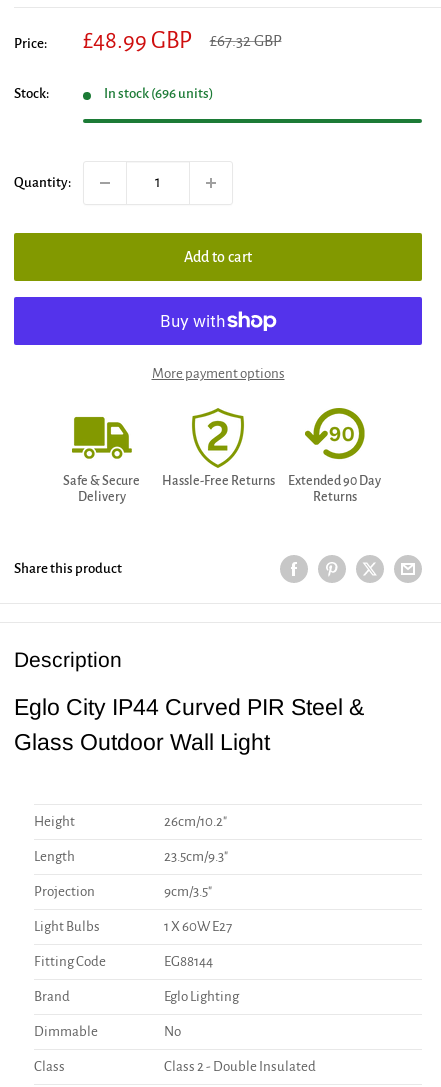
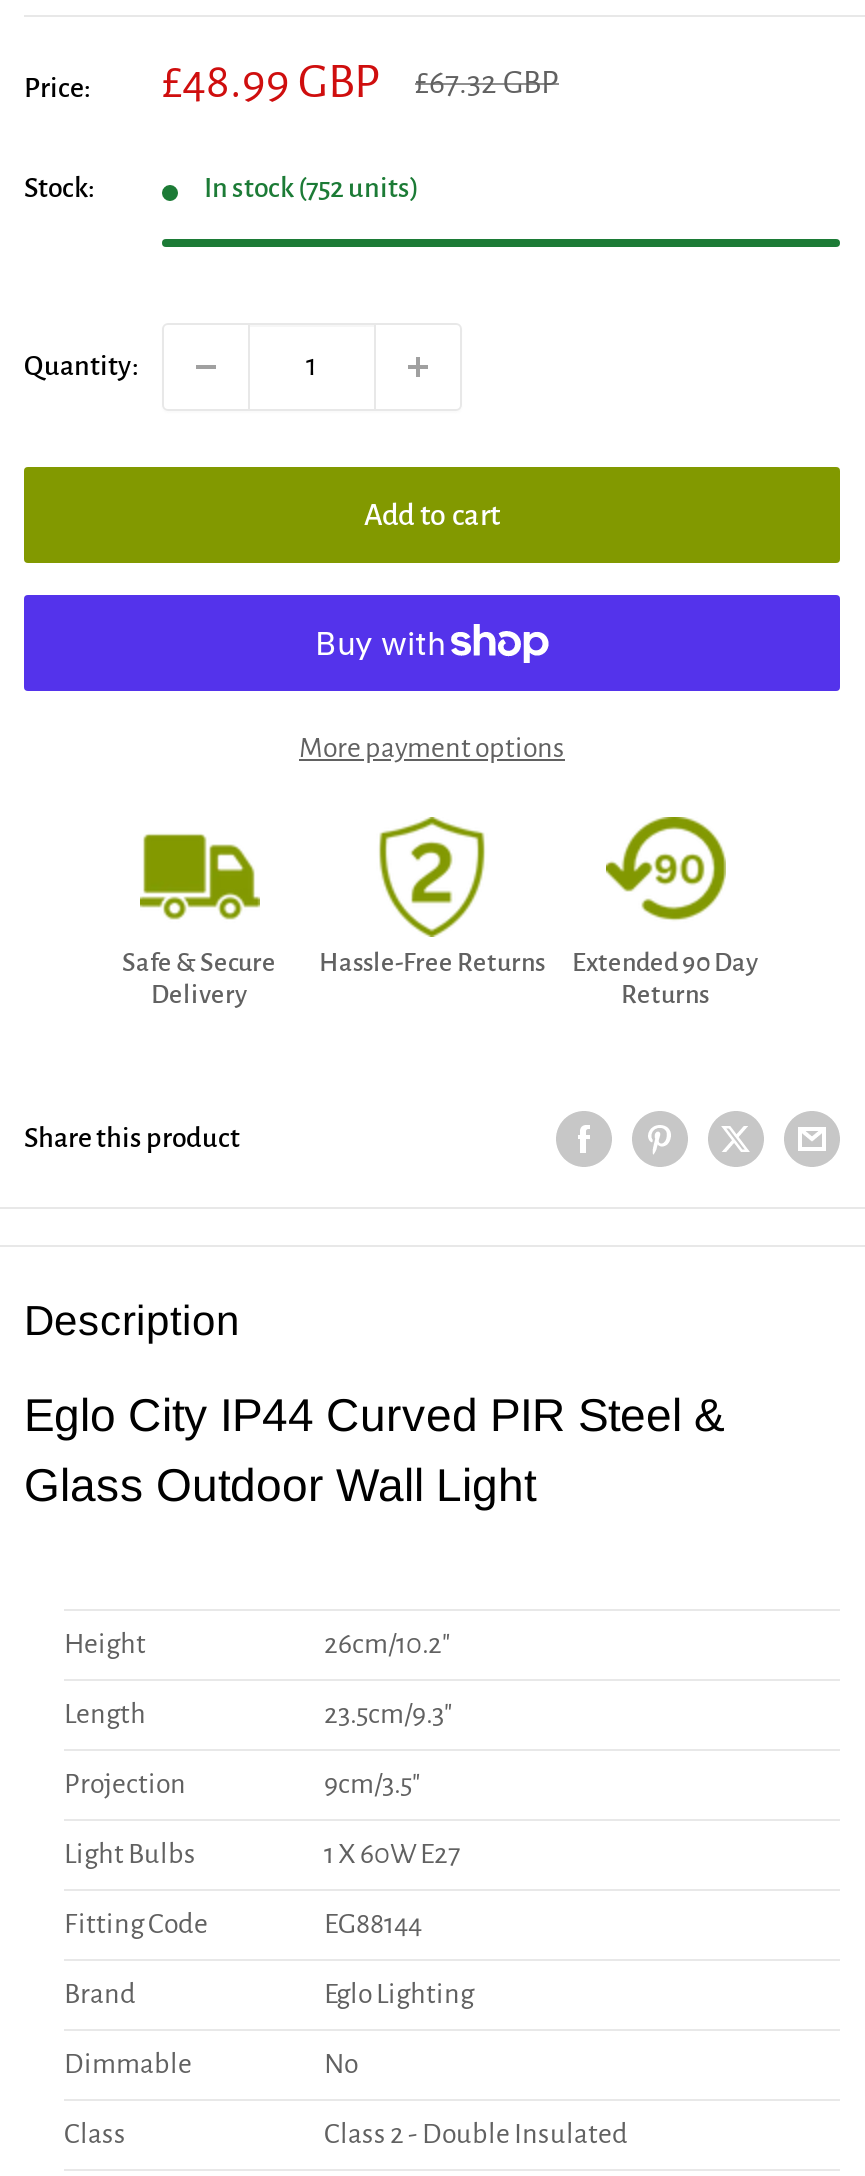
[104,86,214,101] In stock (696 units) -> [204,173,420,203] In stock (752 units)

